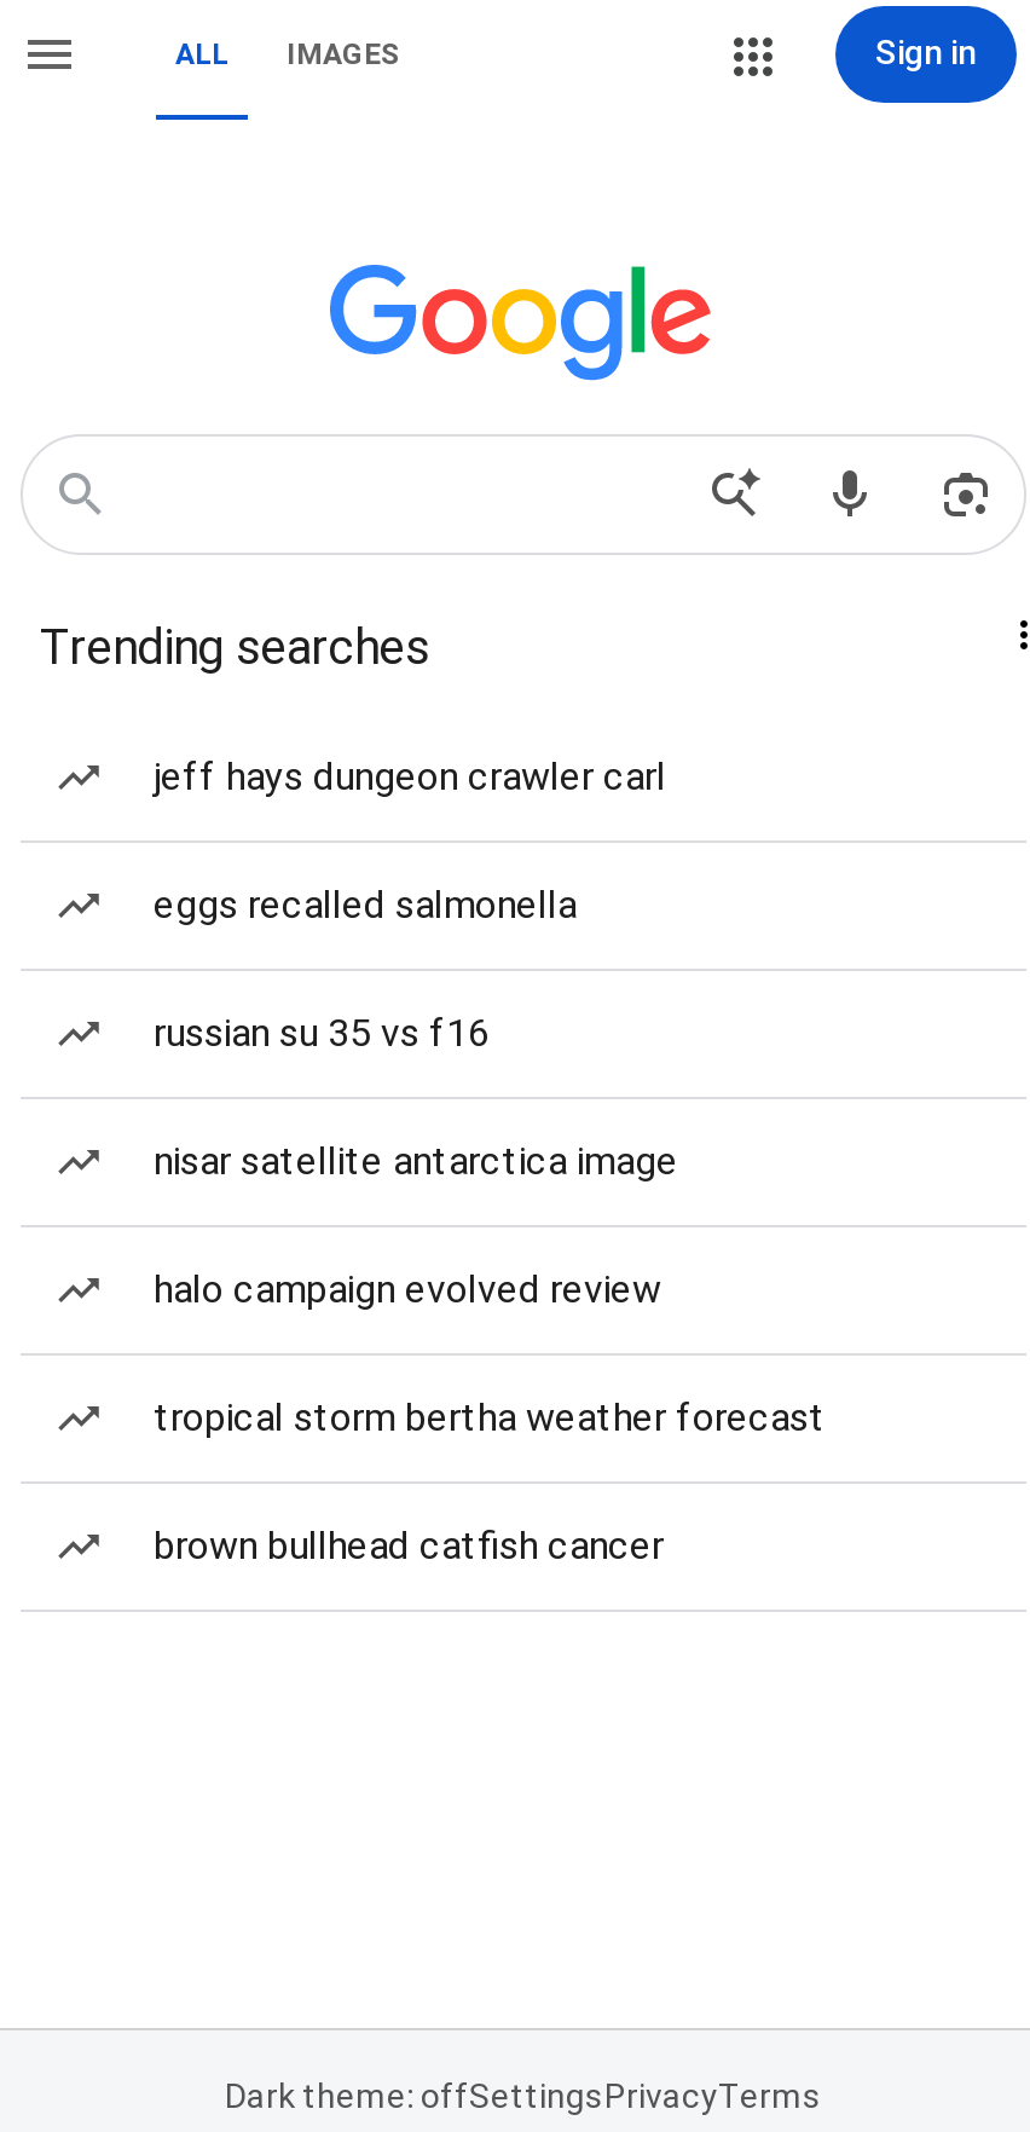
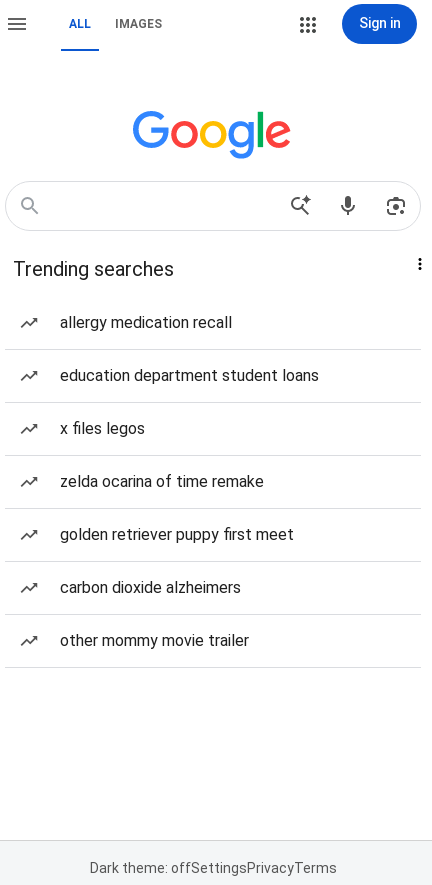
[154,753,666,799] jeff hays dungeon crawler carl -> [60,313,232,332] allergy medication recall
[154,882,577,928] eggs recalled salmonella -> [60,366,319,385] education department student loans
[154,1010,490,1056] russian su 35 vs f16 -> [60,419,145,438] x files legos
[154,1138,678,1184] nisar satellite antarctica image -> [60,472,264,491] zelda ocarina of time remake
[154,1266,661,1312] halo campaign evolved review -> [60,525,294,544] golden retriever puppy first meet
[154,1394,826,1440] tropical storm bertha weather forecast -> [60,578,241,597] carbon dioxide alzheimers
[154,1523,664,1568] brown bullhead catfish cancer -> [60,631,249,650] other mommy movie trailer

